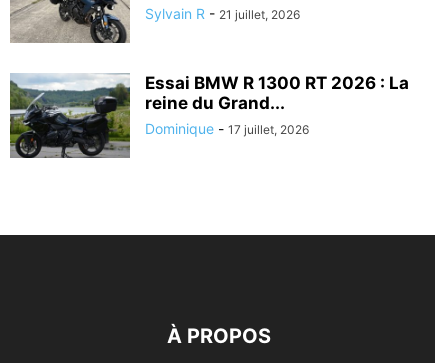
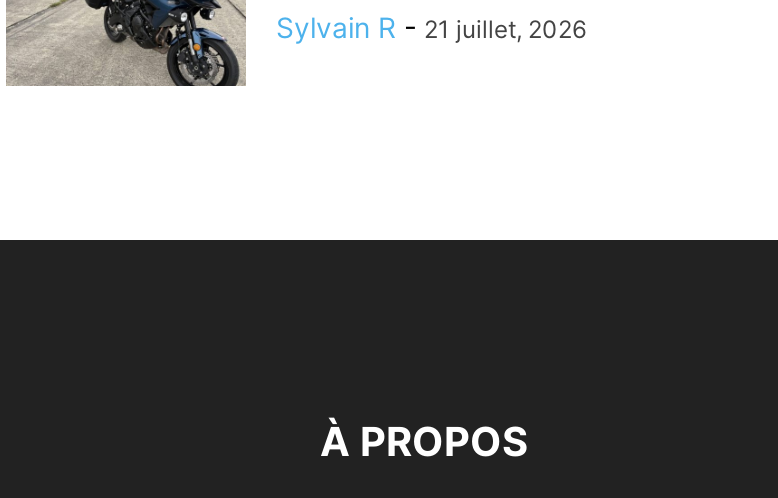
[10,73,409,158] [image] | Essai BMW R 1300 RT 2026 : La | reine du Grand... | Dominique - 17 juillet, 2026 -> none

